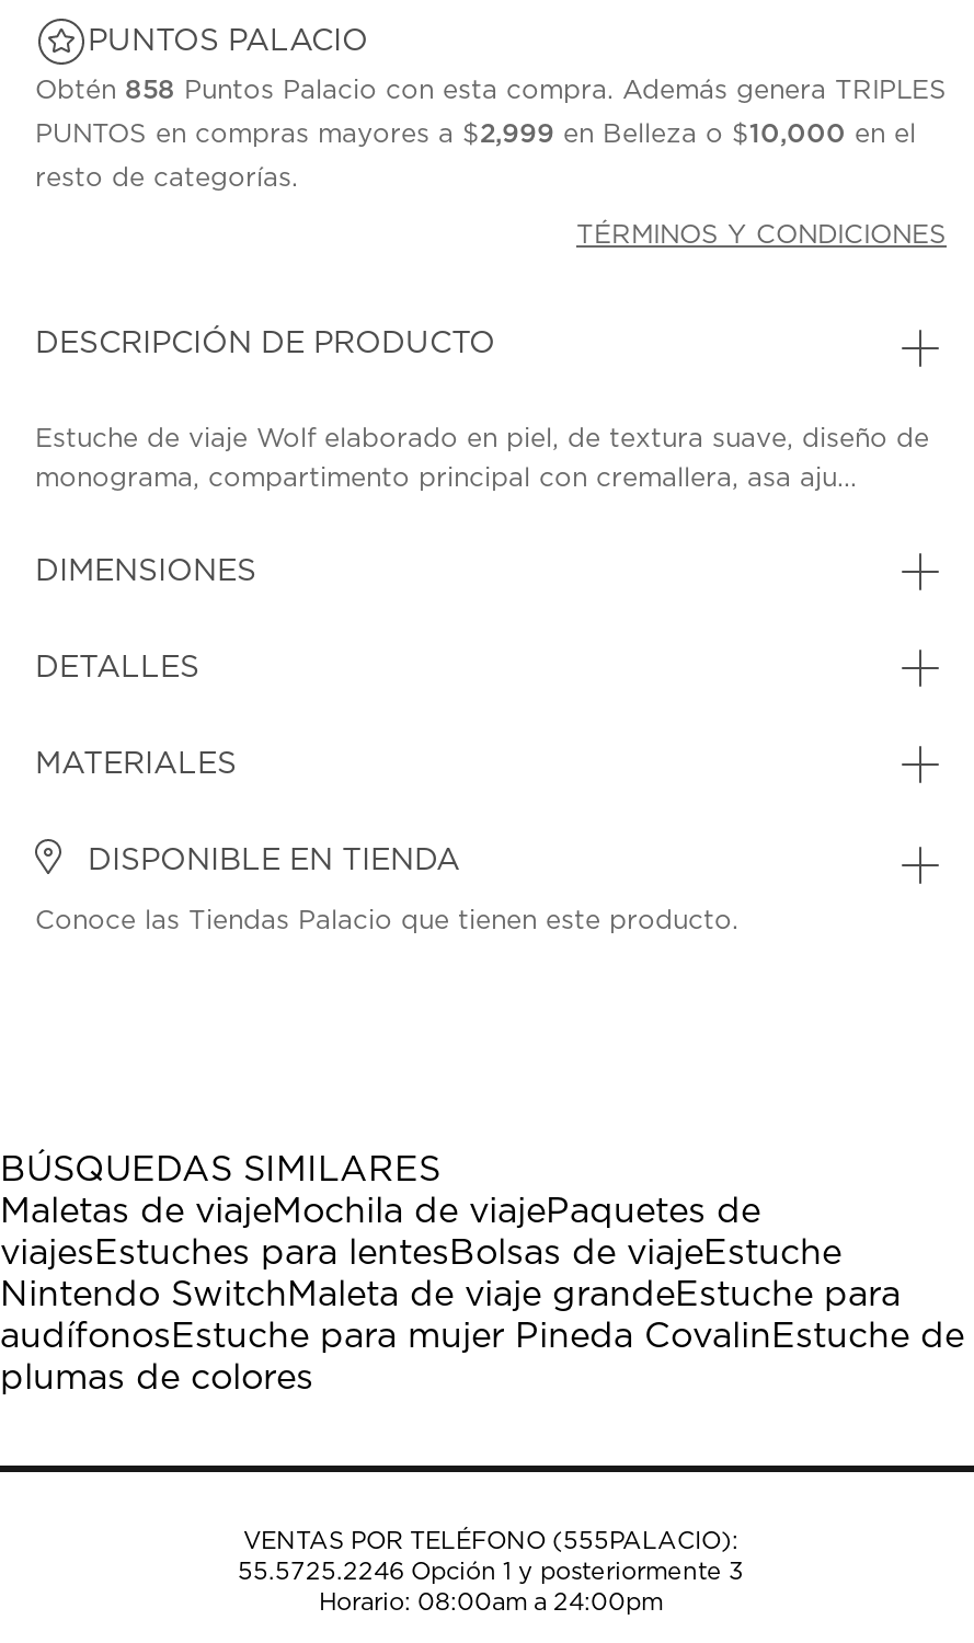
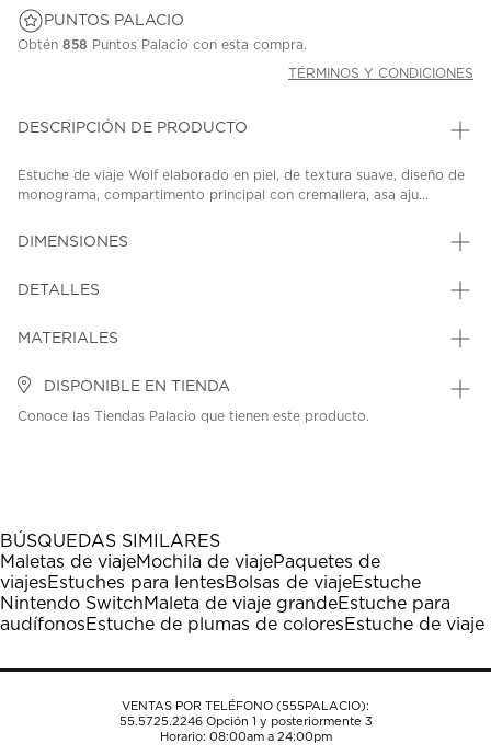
[35,77,947,191] Obtén 858 Puntos Palacio con esta compra. Además genera TRIPLES | PUNTOS en compras mayores a $2,999 en Belleza o $10,000 en el | resto de categorías. -> [18,39,307,52] Obtén 858 Puntos Palacio con esta compra.
[0,1319,964,1396] audífonosEstuche para mujer Pineda Covalin Estuche de | plumas de colores -> [0,616,484,634] audífonosEstuche de plumas de coloresEstuche de viaje

